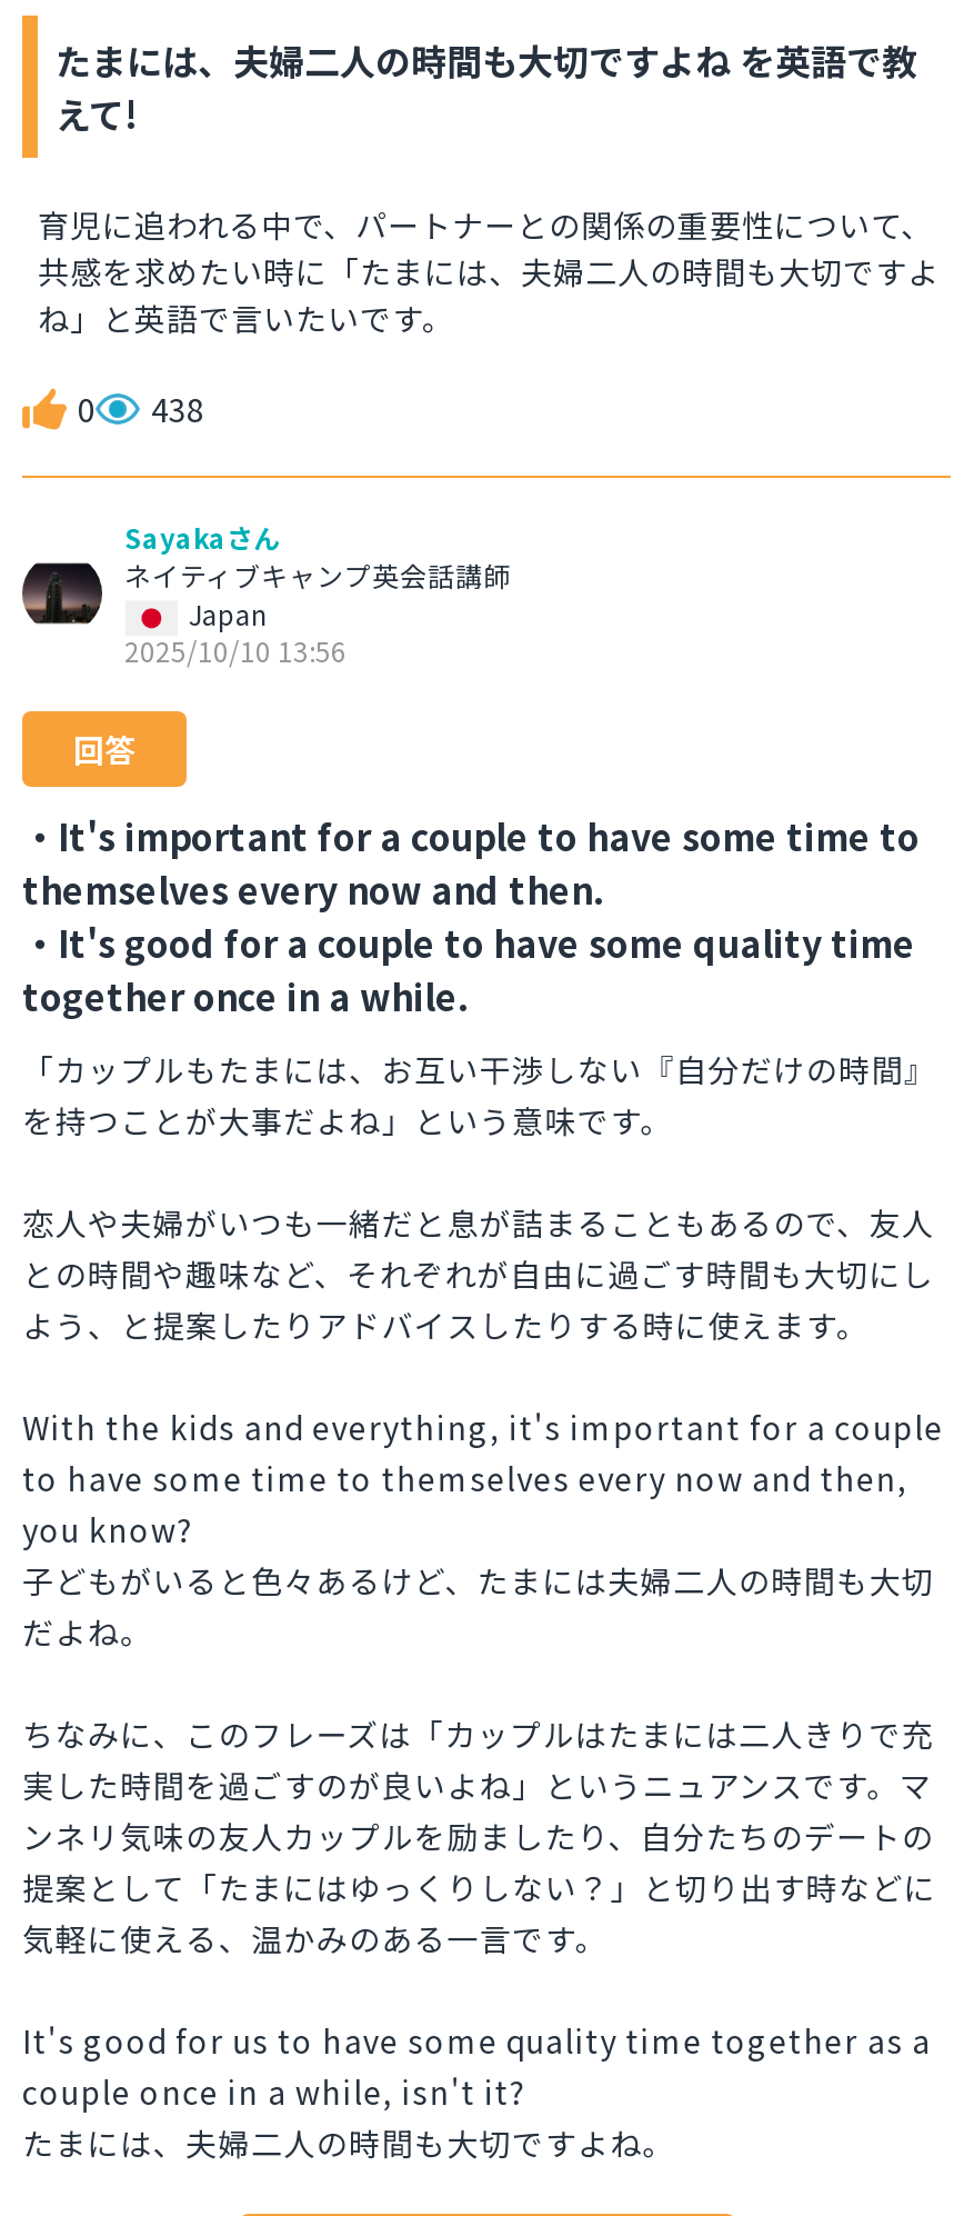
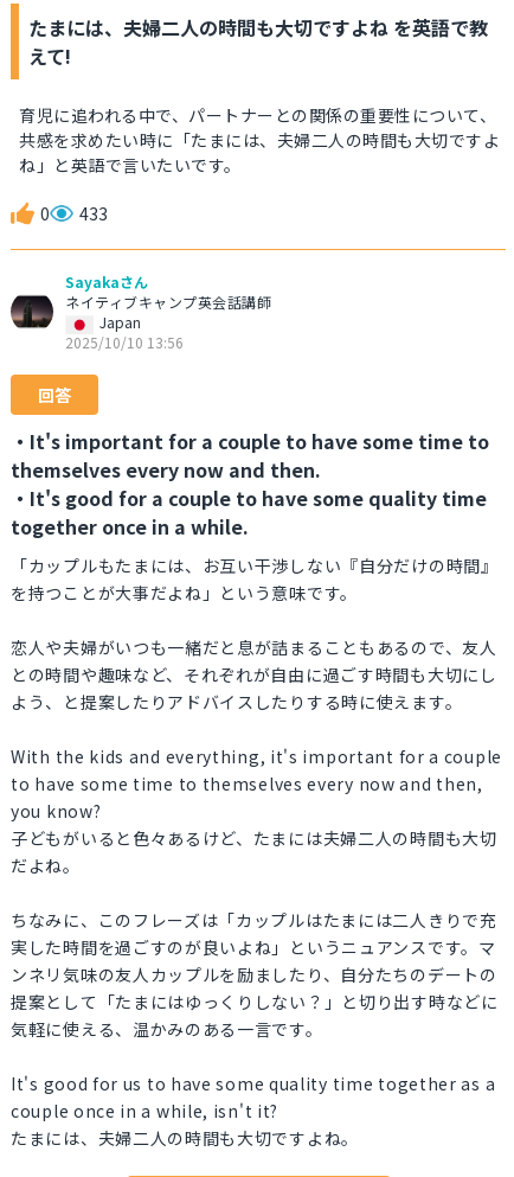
[78,388,204,432] 0 438 -> [40,202,108,226] 0 433

